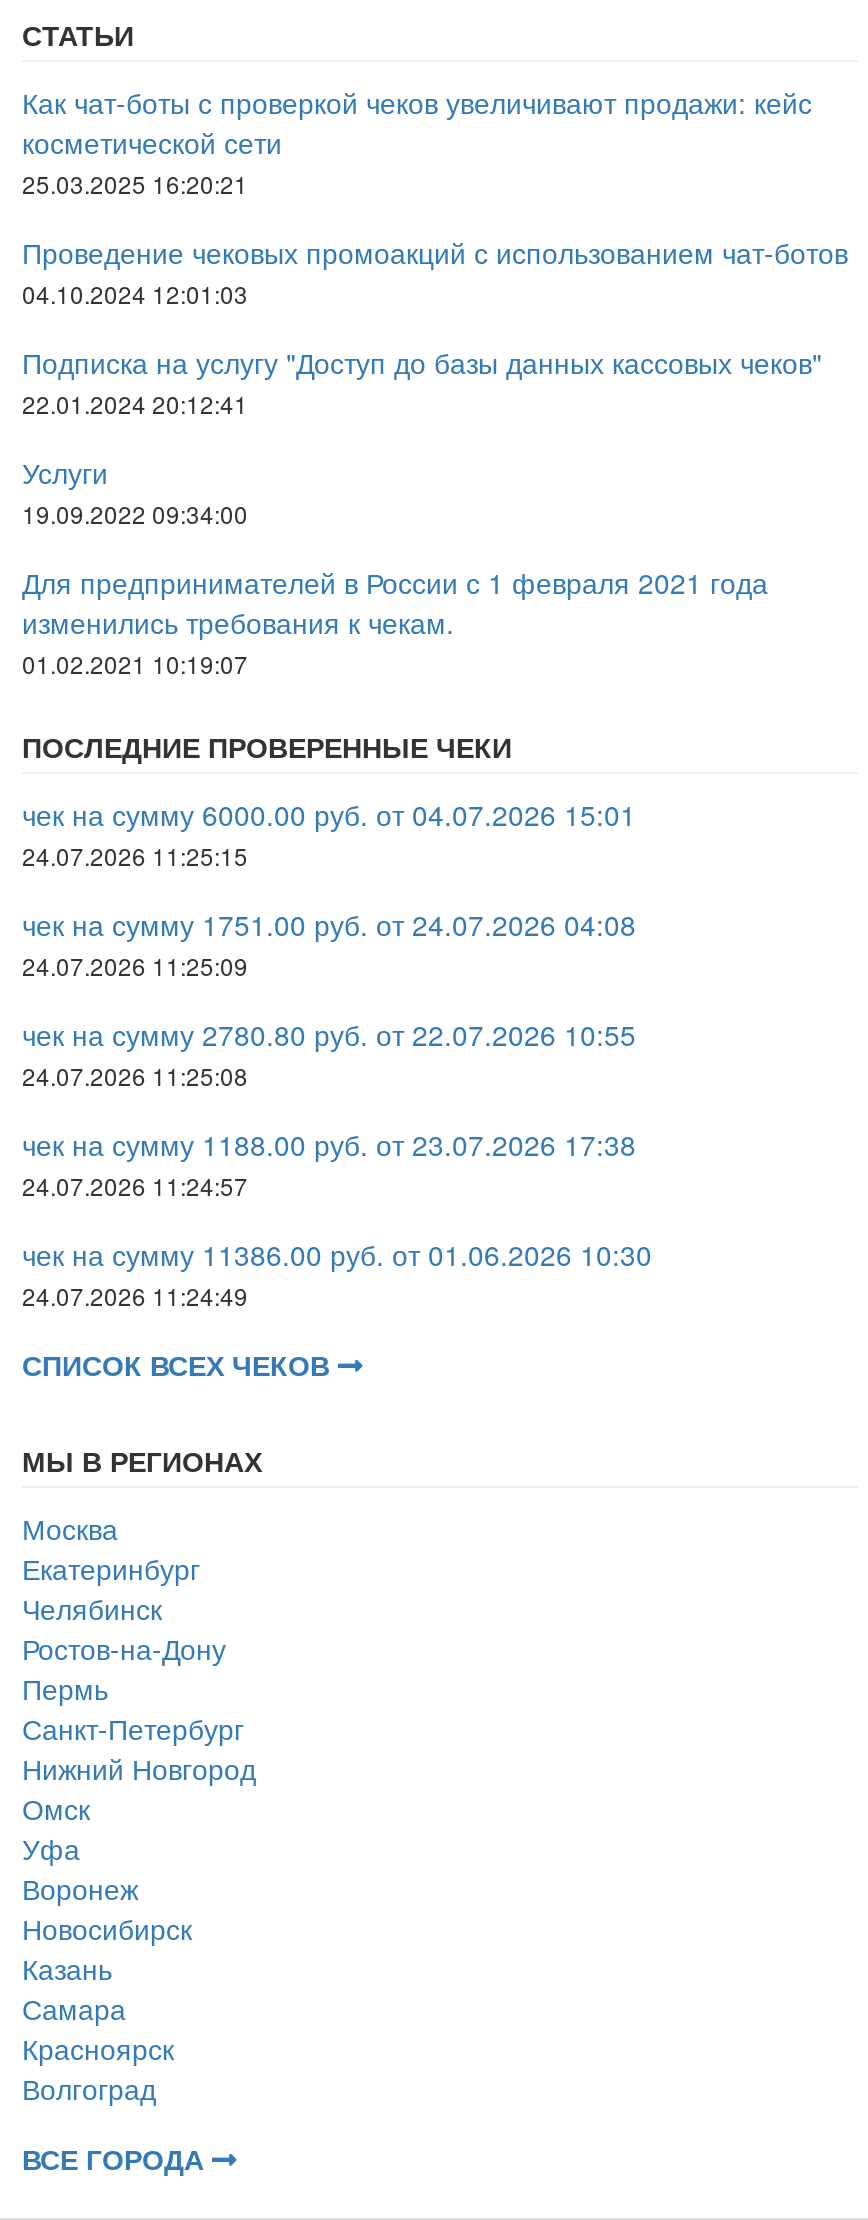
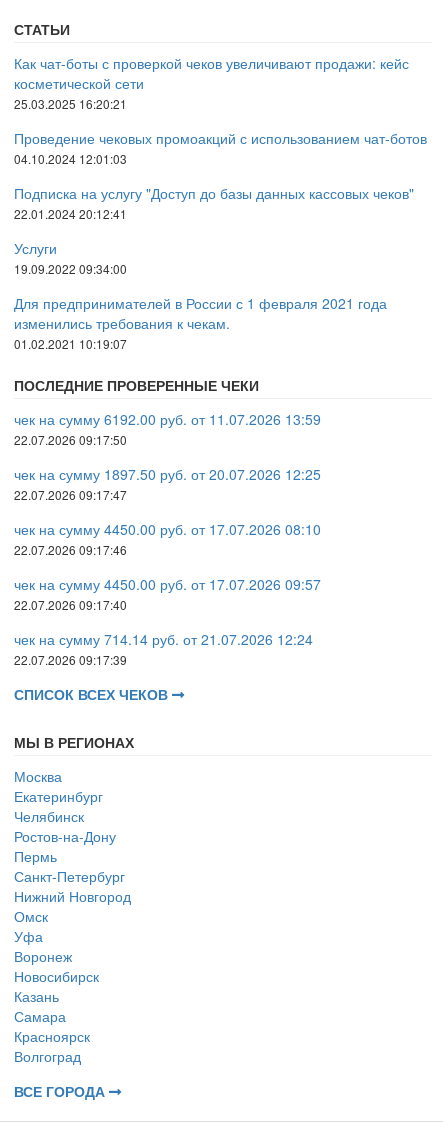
[22,794,636,834] чек на сумму 6000.00 руб. от 04.07.2026 15:01 -> [14,409,321,429] чек на сумму 6192.00 руб. от 11.07.2026 13:59
[22,838,248,872] 24.07.2026 11:25:15 -> [14,431,127,448] 22.07.2026 09:17:50
[22,904,636,944] чек на сумму 1751.00 руб. от 24.07.2026 04:08 -> [14,464,321,484] чек на сумму 1897.50 руб. от 20.07.2026 12:25
[22,948,248,982] 24.07.2026 11:25:09 -> [14,486,127,503] 22.07.2026 09:17:47
[22,1014,636,1054] чек на сумму 2780.80 руб. от 22.07.2026 10:55 -> [14,519,321,539] чек на сумму 4450.00 руб. от 17.07.2026 08:10
[22,1058,248,1092] 24.07.2026 11:25:08 -> [14,541,127,558] 22.07.2026 09:17:46
[22,1124,636,1164] чек на сумму 1188.00 руб. от 23.07.2026 17:38 -> [14,574,321,594] чек на сумму 4450.00 руб. от 17.07.2026 09:57
[22,1168,248,1202] 24.07.2026 11:24:57 -> [14,596,127,613] 22.07.2026 09:17:40
[22,1234,652,1274] чек на сумму 11386.00 руб. от 01.06.2026 10:30 -> [14,629,313,649] чек на сумму 714.14 руб. от 21.07.2026 12:24
[22,1278,248,1312] 24.07.2026 11:24:49 -> [14,651,127,668] 22.07.2026 09:17:39

